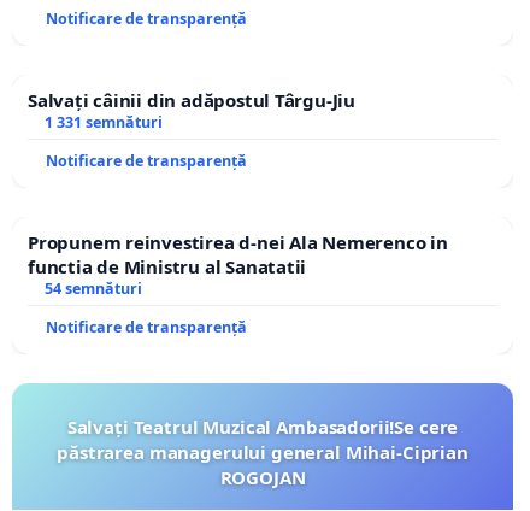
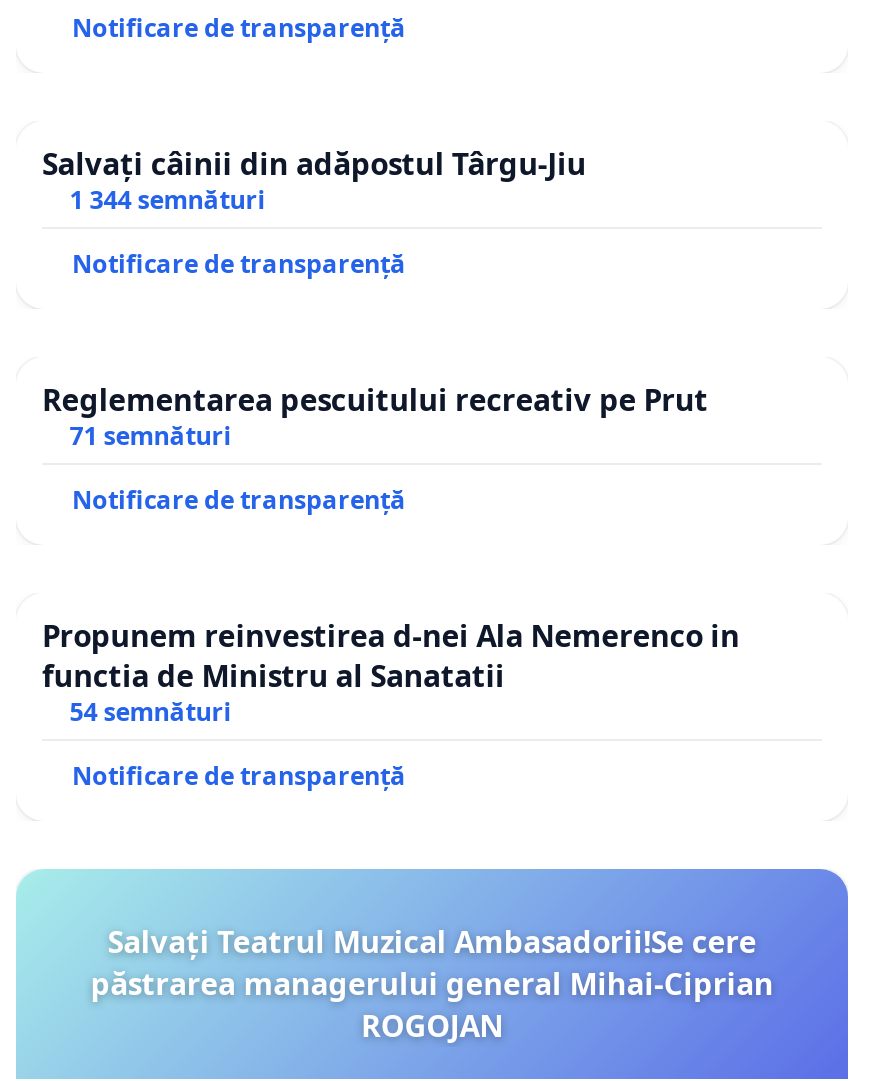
[44,112,162,133] 1 331 semnături -> [42,184,708,454] 1 344 semnături | Notificare de transparență | Reglementarea pescuitului recreativ pe Prut | 71 semnături

